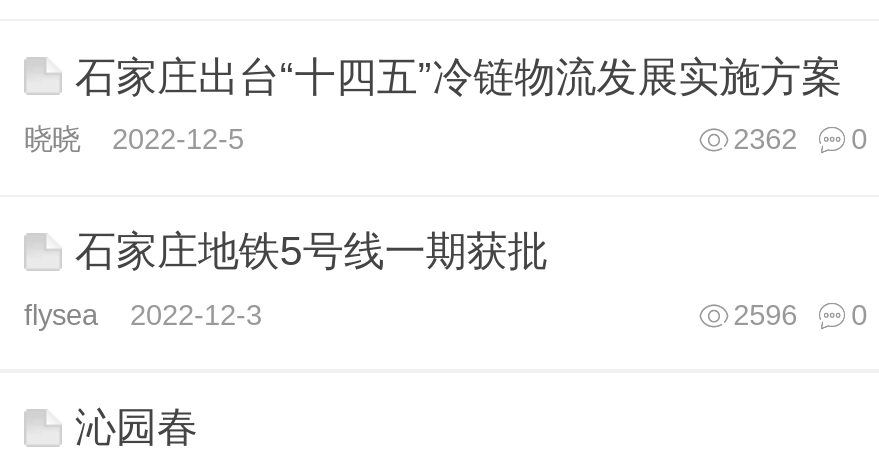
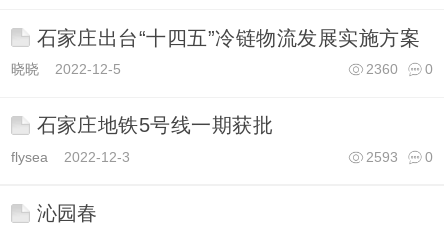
[733,124,867,156] 2362 0 -> [366,61,433,77] 2360 0
[733,299,867,331] 2596 0 -> [366,149,433,165] 2593 0

